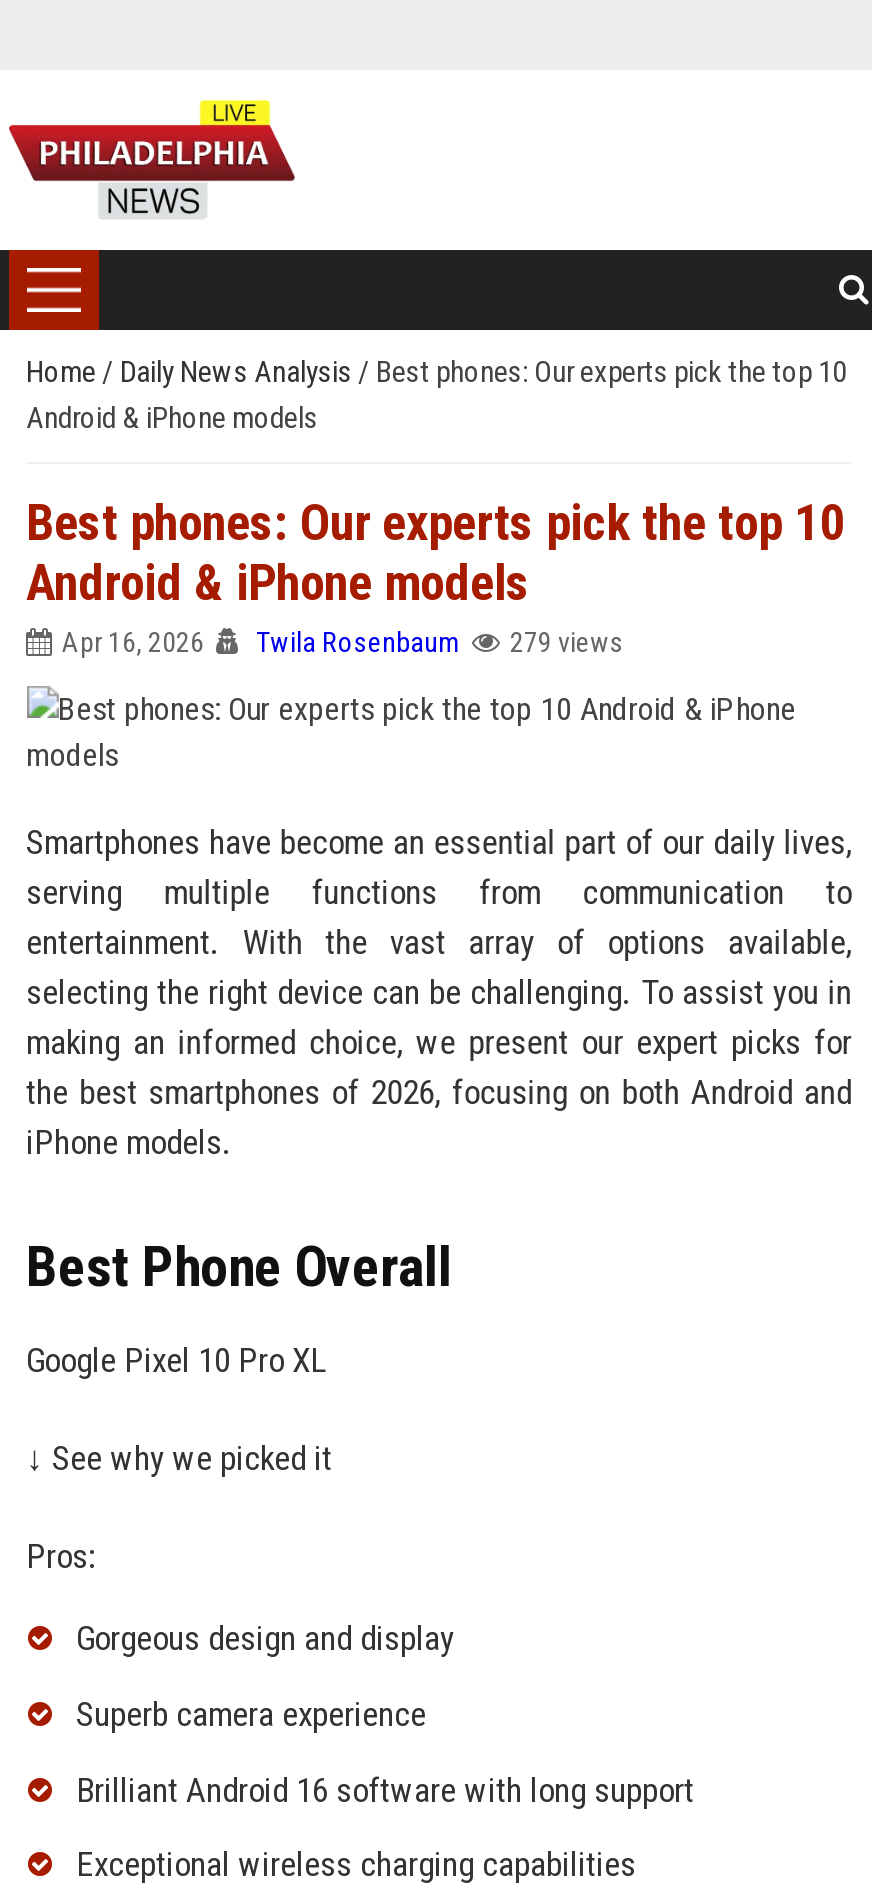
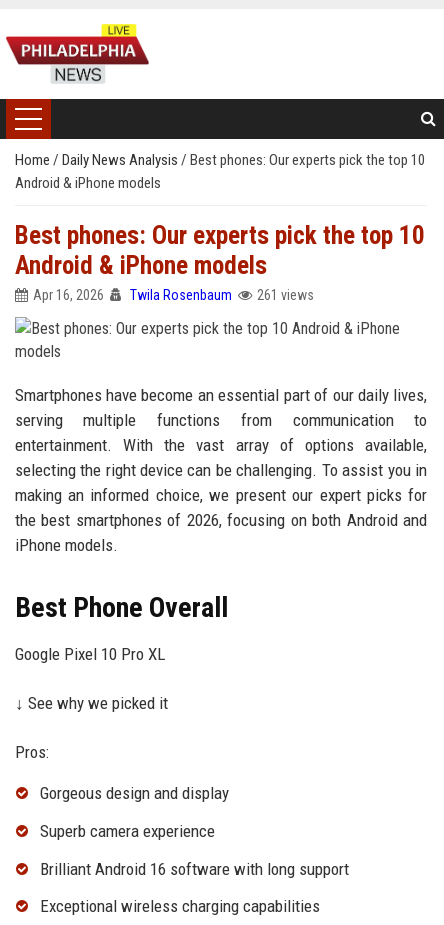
[62,626,624,658] Apr 16, 2026 Twila Rosenbaum 279 views -> [32,287,313,303] Apr 16, 2026 Twila Rosenbaum 261 views

